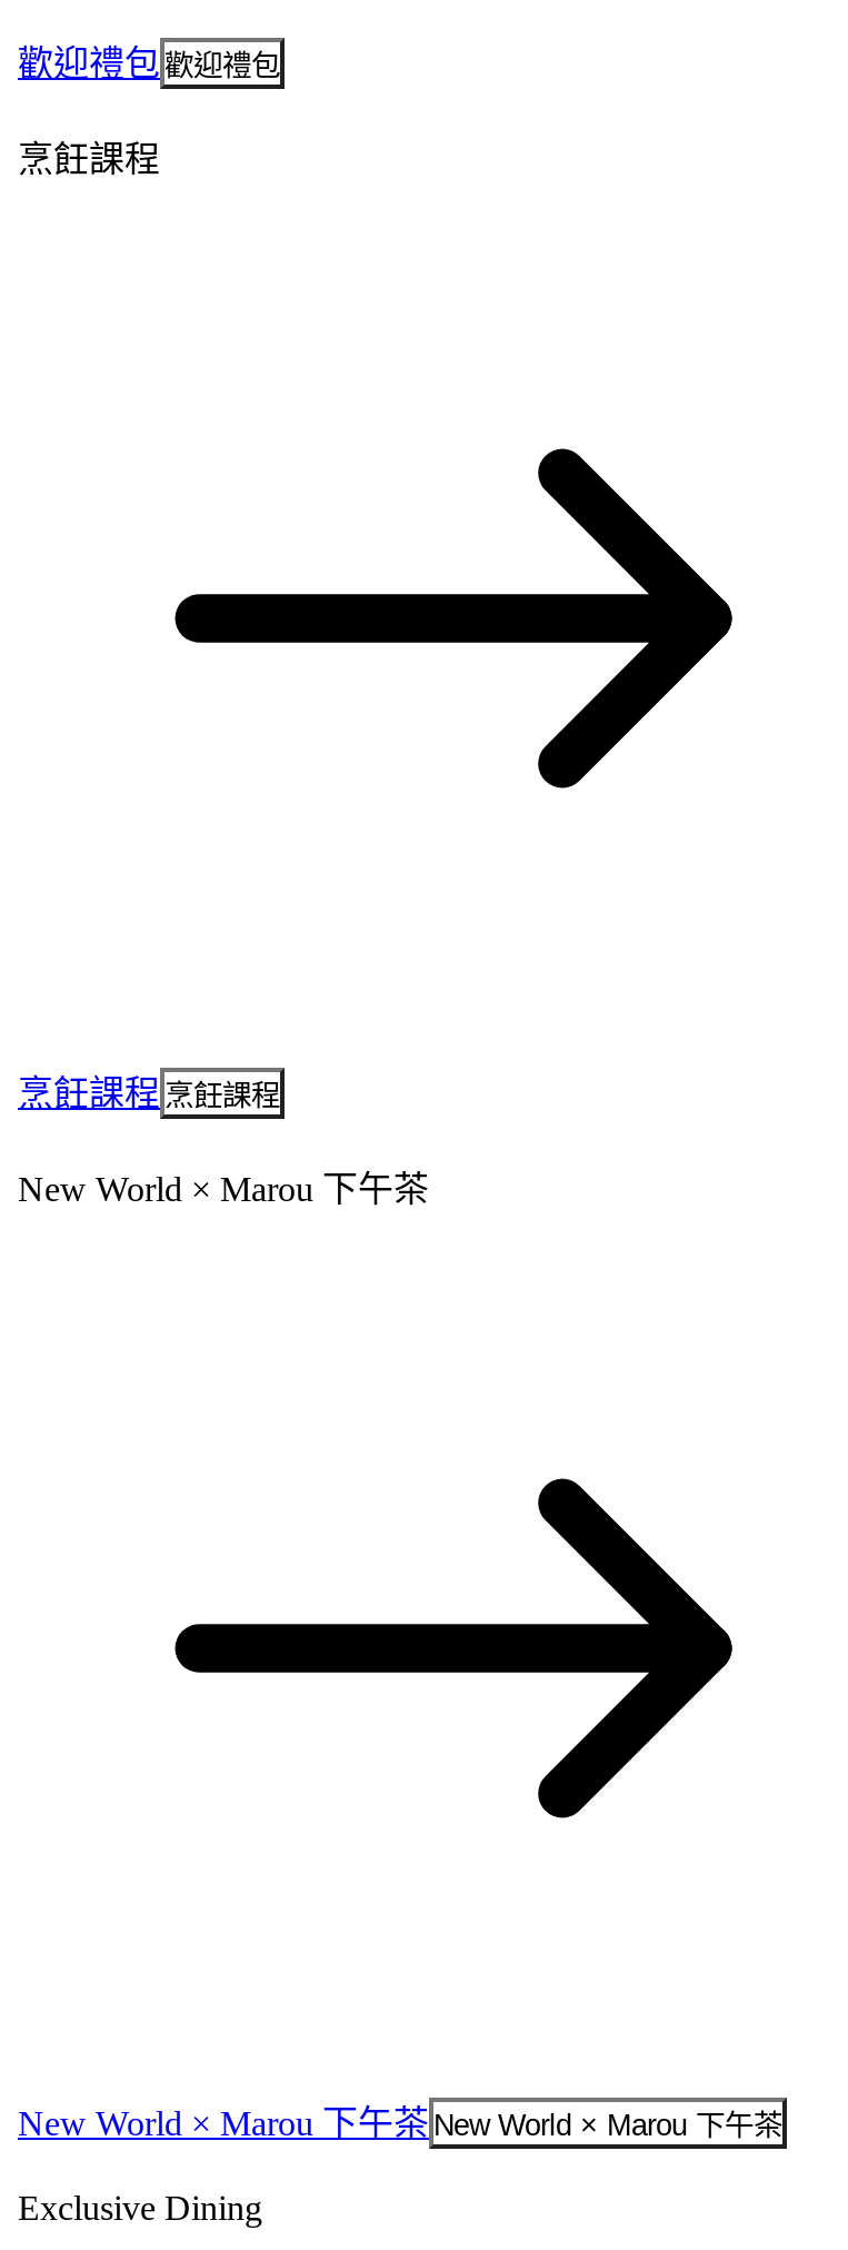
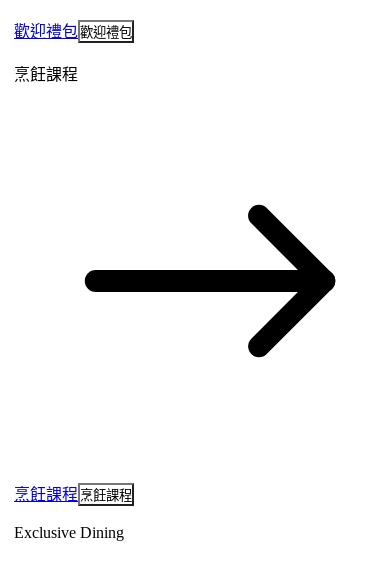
[18,1169,429,1207] New World × Marou 下午茶 -> none
[18,2103,782,2141] New World × Marou 下午茶 New World × Marou 下午茶 -> none

